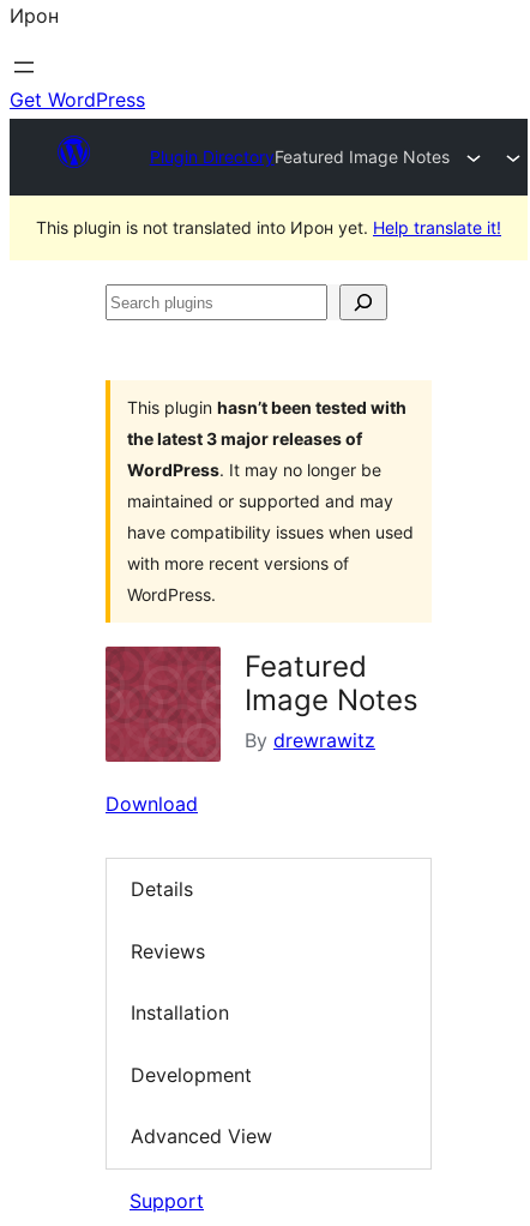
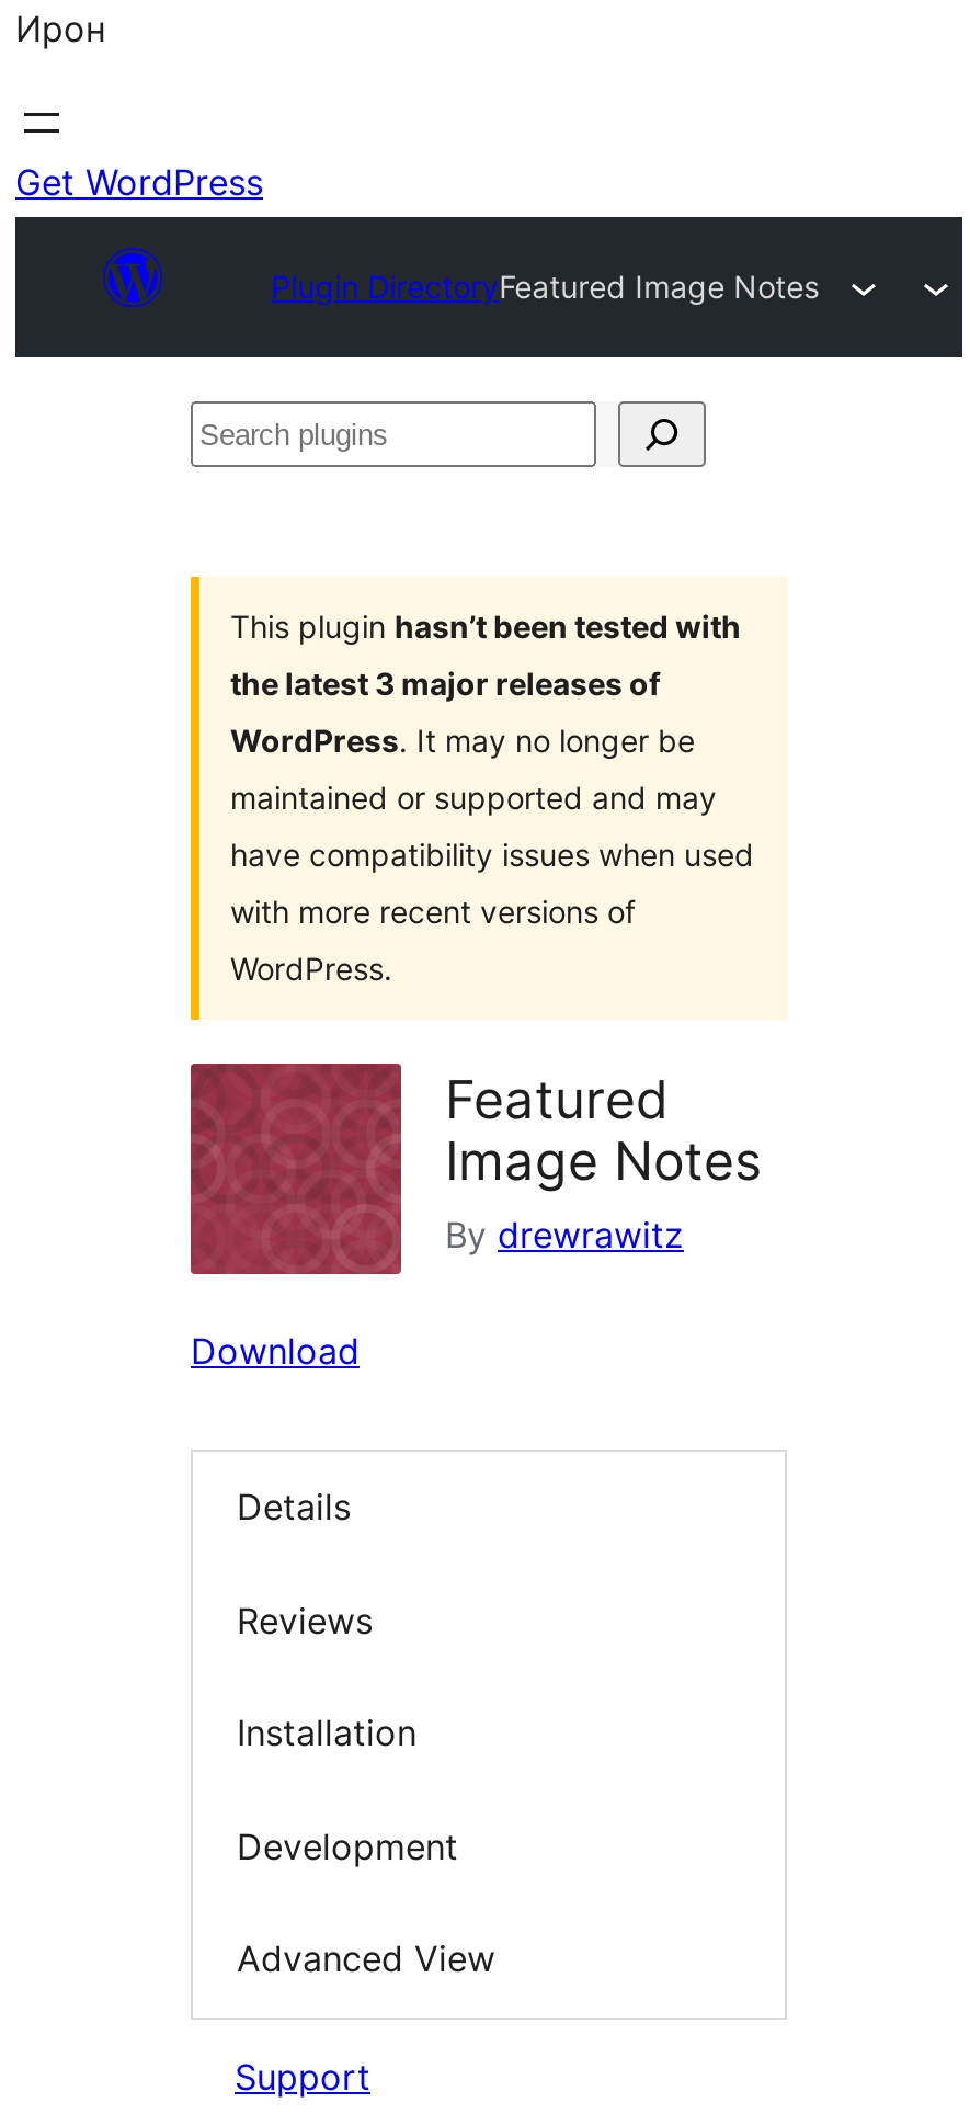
[36,217,501,238] This plugin is not translated into Ирон yet. Help translate it! -> none

